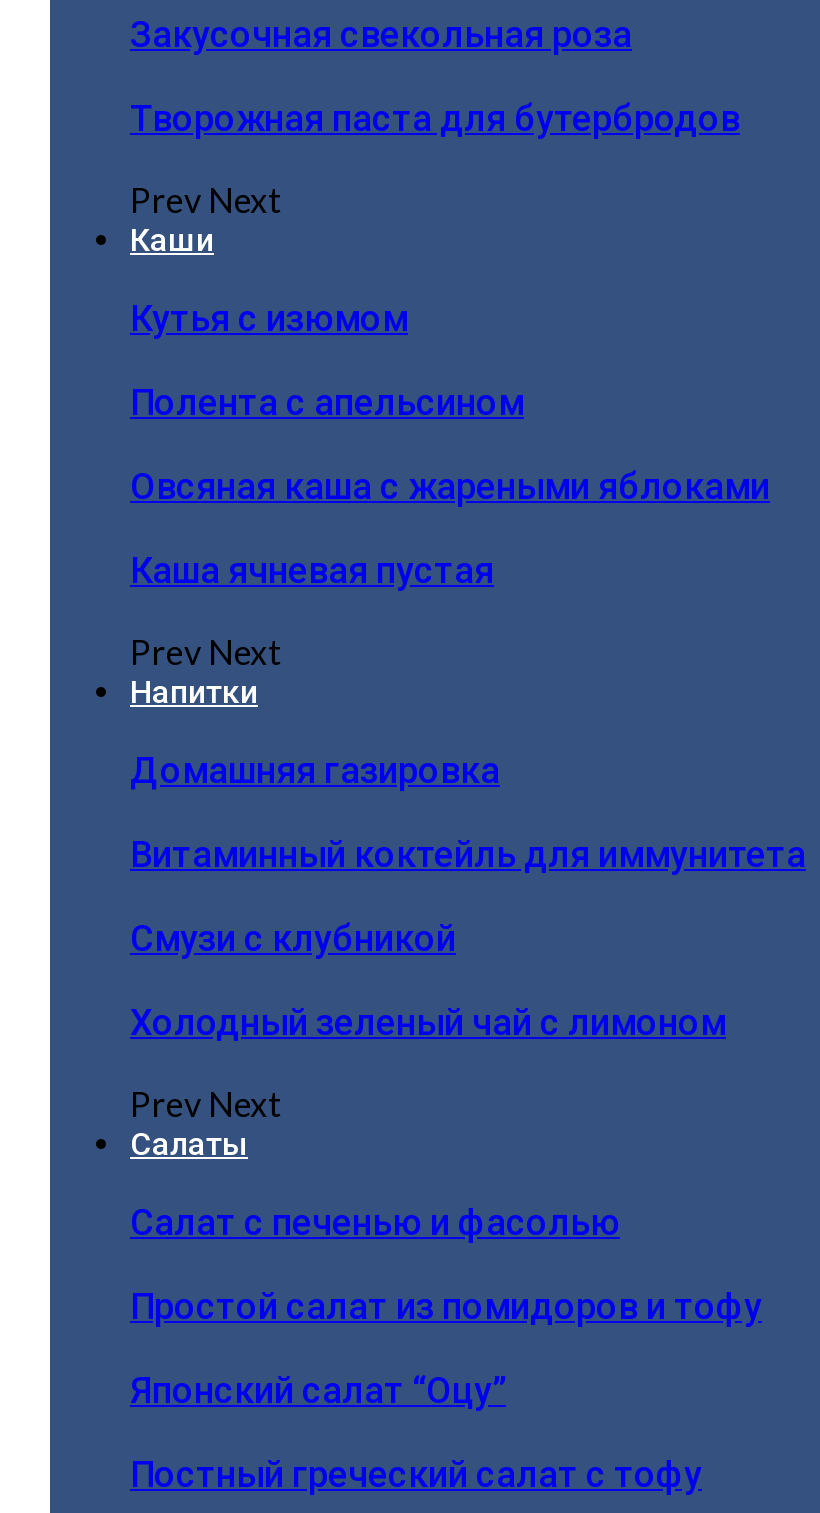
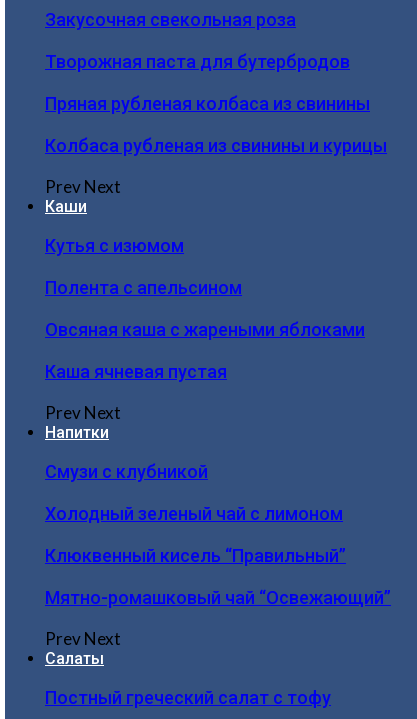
none -> [45,93,387,156] Пряная рубленая колбаса из свинины | Колбаса рубленая из свинины и курицы
moved [130,179,770,711] -> [45,176,365,442]: Prev Next | Каши | Кутья с изюмом | Полента с апельсином | Овсяная каша с жареными яблоками | Каша ячневая пустая | Prev Next | Напитки
[130,749,806,875] Домашняя газировка | Витаминный коктейль для иммунитета -> none
none -> [45,545,391,608] Клюквенный кисель “Правильный” | Мятно-ромашковый чай “Освежающий”
moved [130,1083,282,1163] -> [45,628,121,668]: Prev Next | Салаты
[130,1201,762,1411] Салат с печенью и фасолью | Простой салат из помидоров и тофу | Японский салат “Оцу” -> none

